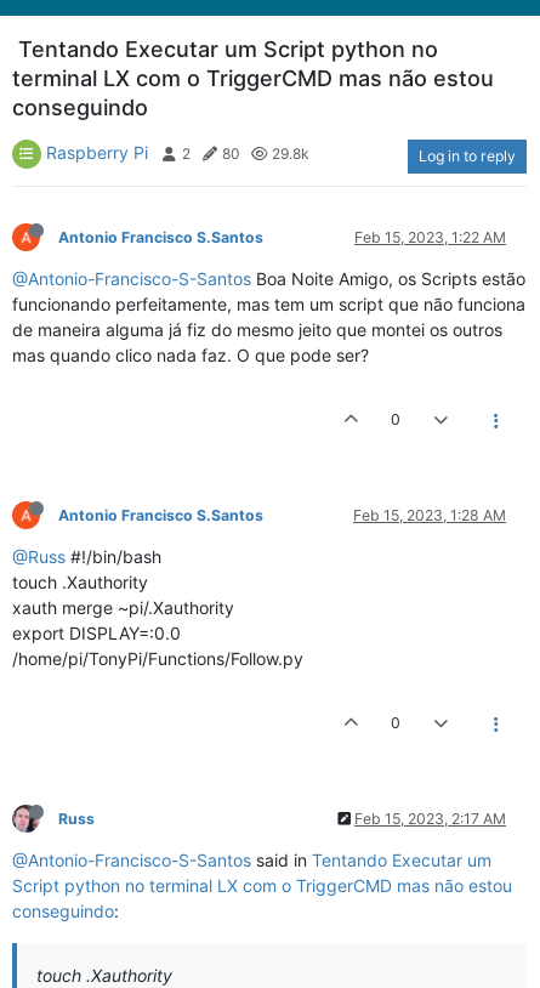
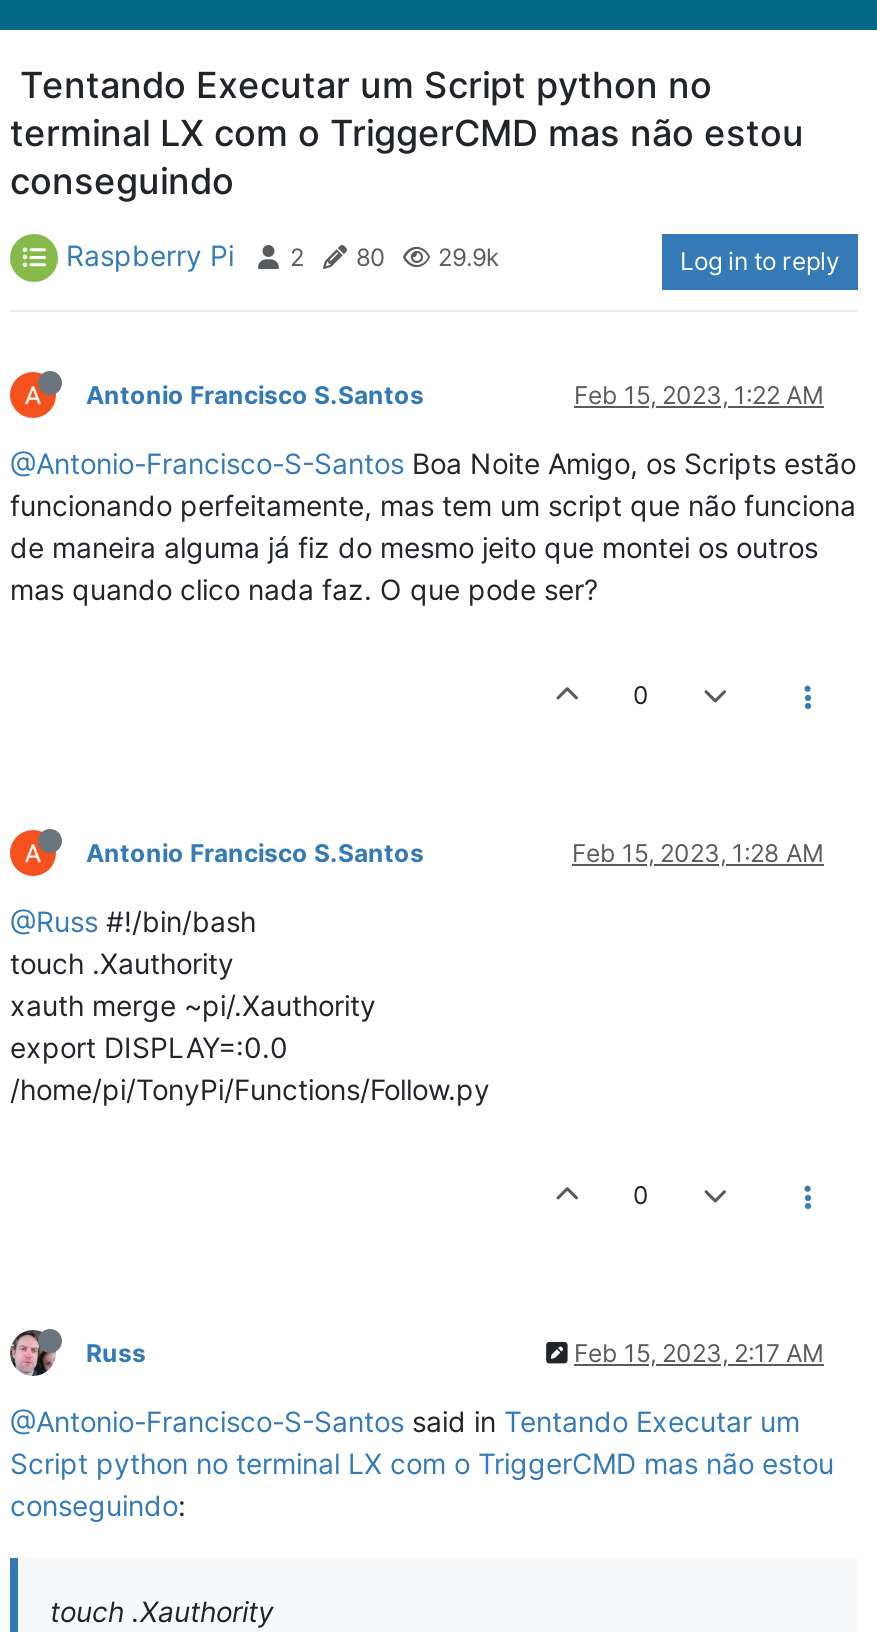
[46,142,309,162] Raspberry Pi 2 80 29.8k -> [66,238,500,272] Raspberry Pi 2 80 29.9k

